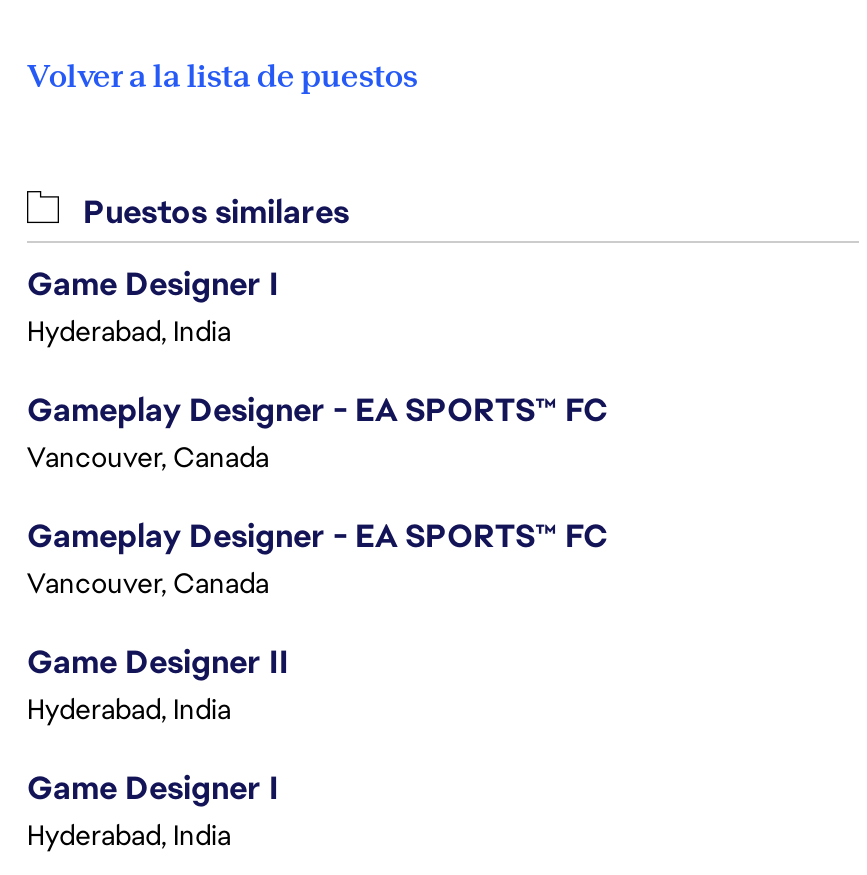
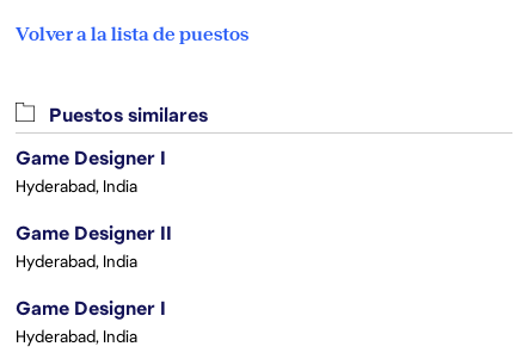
[27,389,607,601] Gameplay Designer - EA SPORTS™ FC | Vancouver, Canada | Gameplay Designer - EA SPORTS™ FC | Vancouver, Canada -> none

